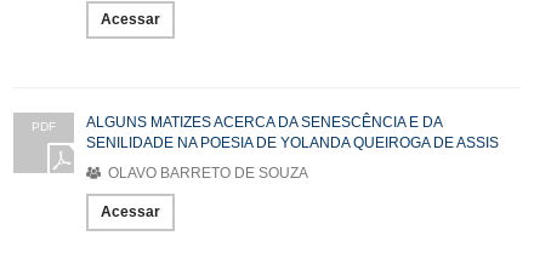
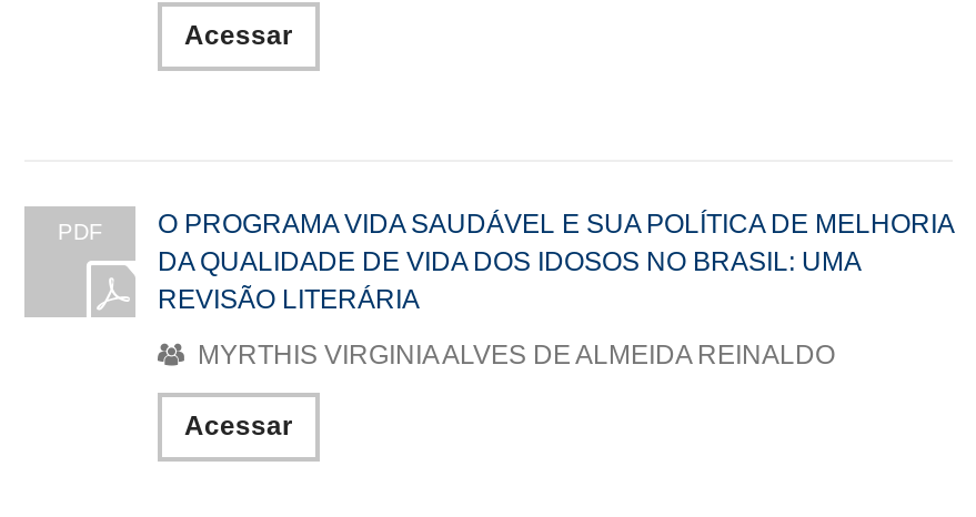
[86,114,499,151] ALGUNS MATIZES ACERCA DA SENESCÊNCIA E DA | SENILIDADE NA POESIA DE YOLANDA QUEIROGA DE ASSIS -> [158,208,953,315] O PROGRAMA VIDA SAUDÁVEL E SUA POLÍTICA DE MELHORIA | DA QUALIDADE DE VIDA DOS IDOSOS NO BRASIL: UMA | REVISÃO LITERÁRIA
[104,165,308,181] OLAVO BARRETO DE SOUZA -> [191,339,835,370] MYRTHIS VIRGINIA ALVES DE ALMEIDA REINALDO

